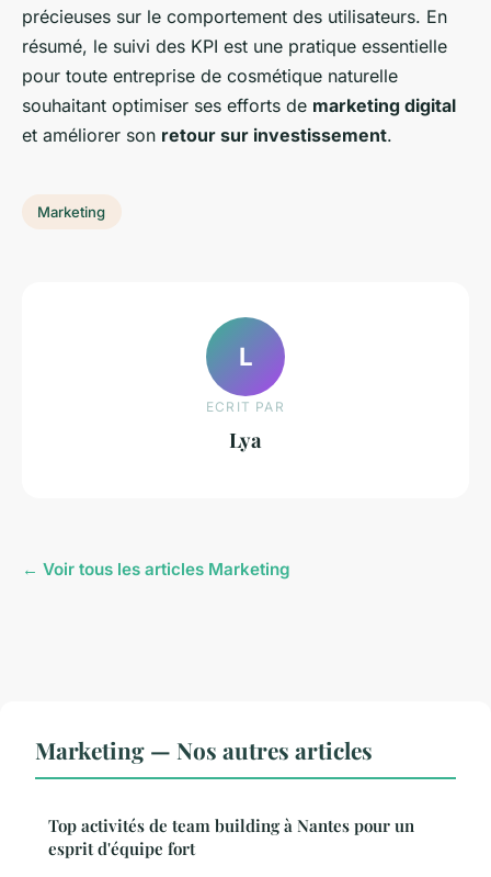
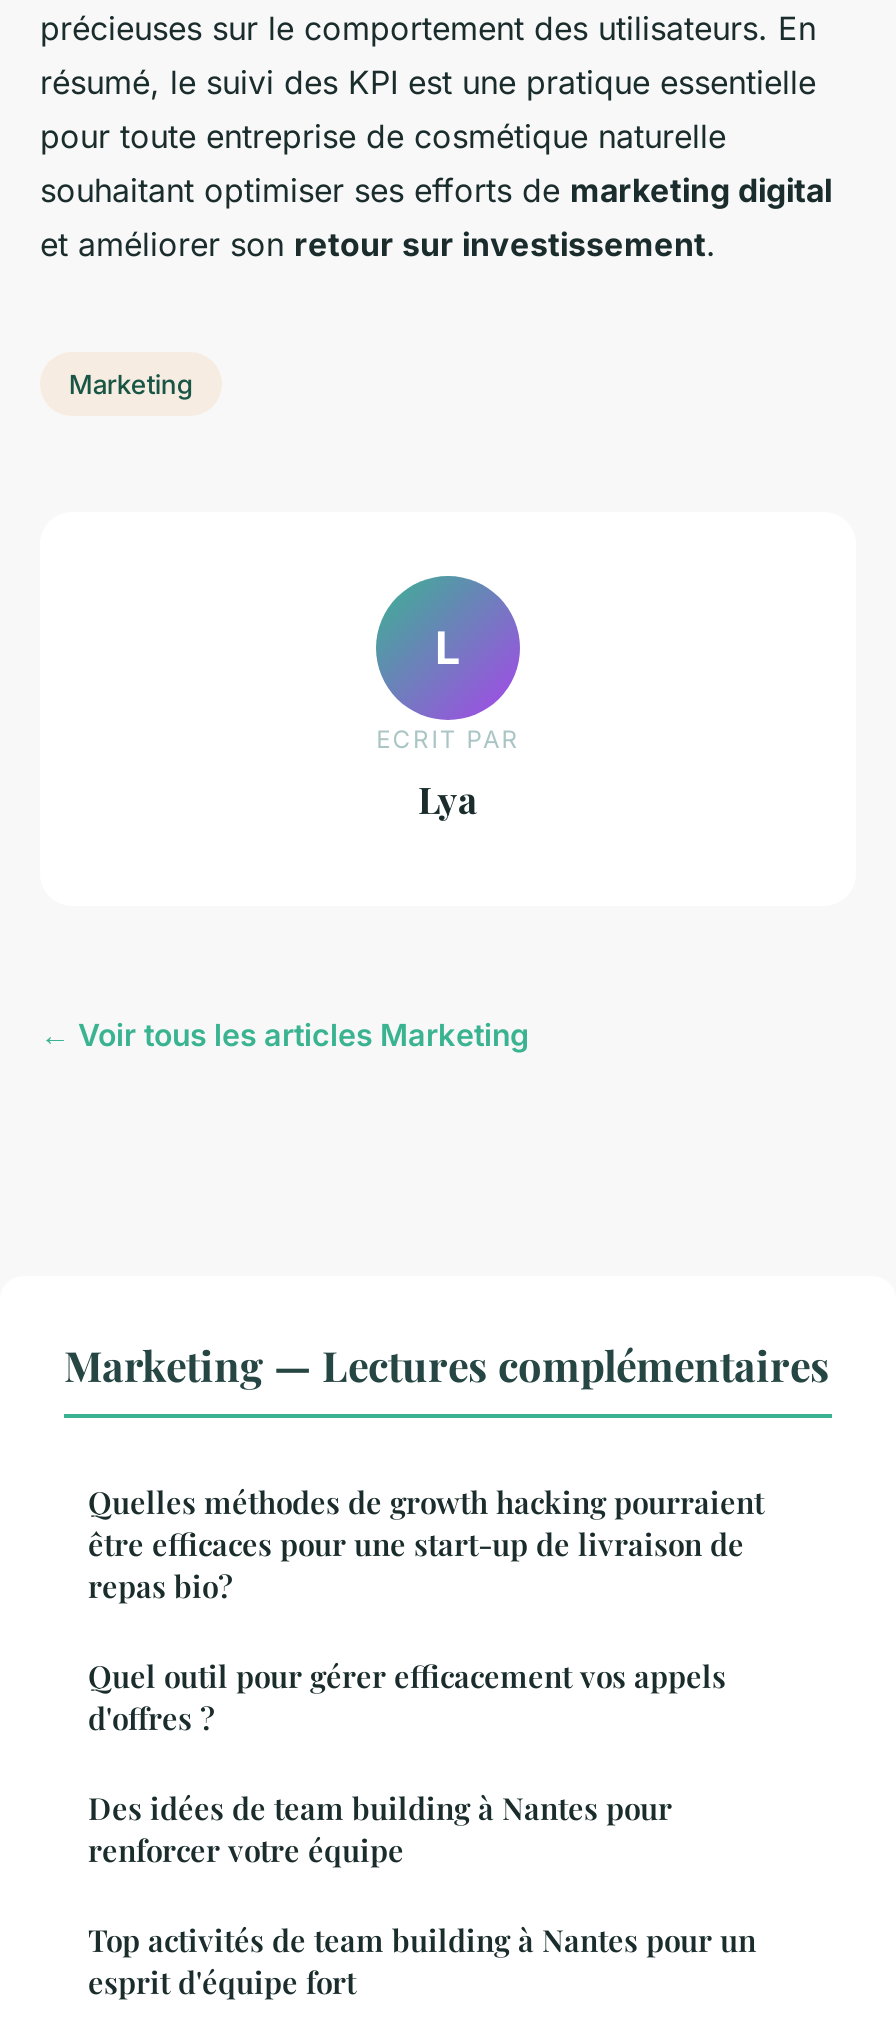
[35,735,373,765] Marketing — Nos autres articles -> [64,1336,830,1870] Marketing — Lectures complémentaires | Quelles méthodes de growth hacking pourraient | être efficaces pour une start-up de livraison de | repas bio? | Quel outil pour gérer efficacement vos appels | d'offres ? | Des idées de team building à Nantes pour | renforcer votre équipe

